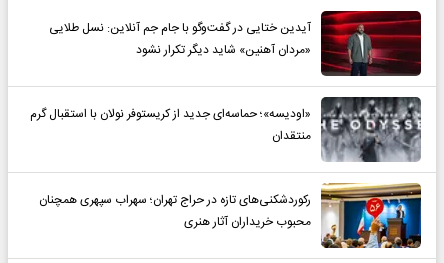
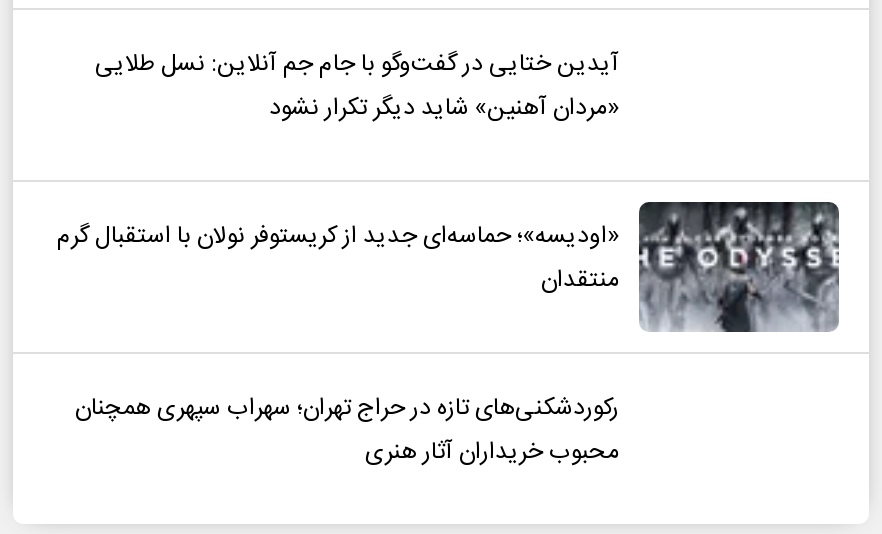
[320,10,422,77] [image] -> none
[320,182,422,249] [image] -> none

